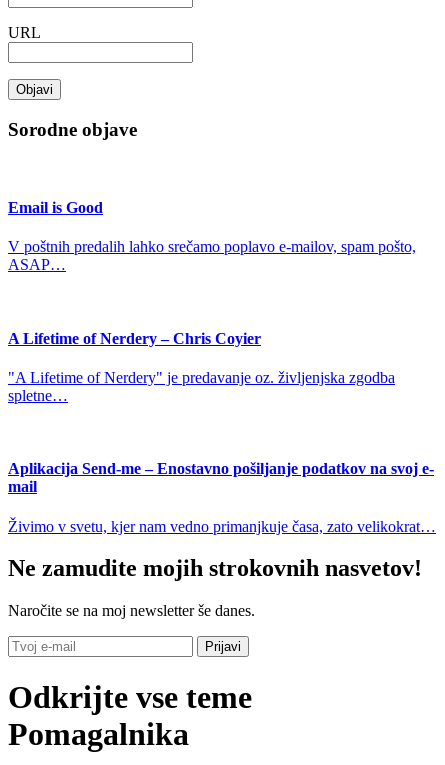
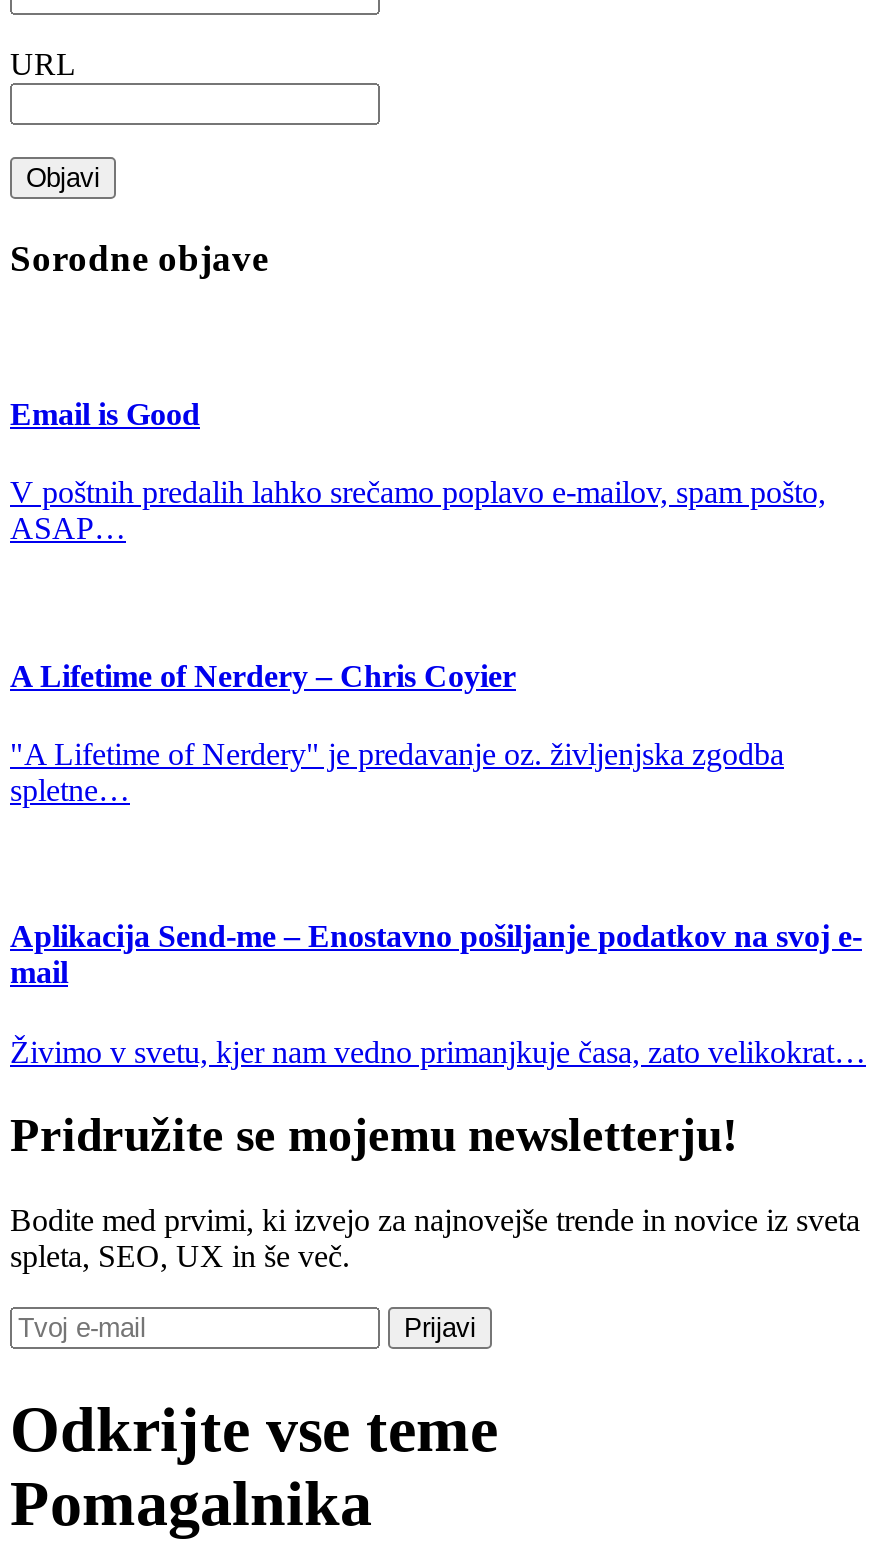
[8,555,422,581] Ne zamudite mojih strokovnih nasvetov! -> [10,1110,738,1162] Pridružite se mojemu newsletterju!
[8,602,255,619] Naročite se na moj newsletter še danes. -> [10,1204,860,1274] Bodite med prvimi, ki izvejo za najnovejše trende in novice iz sveta | spleta, SEO, UX in še več.

